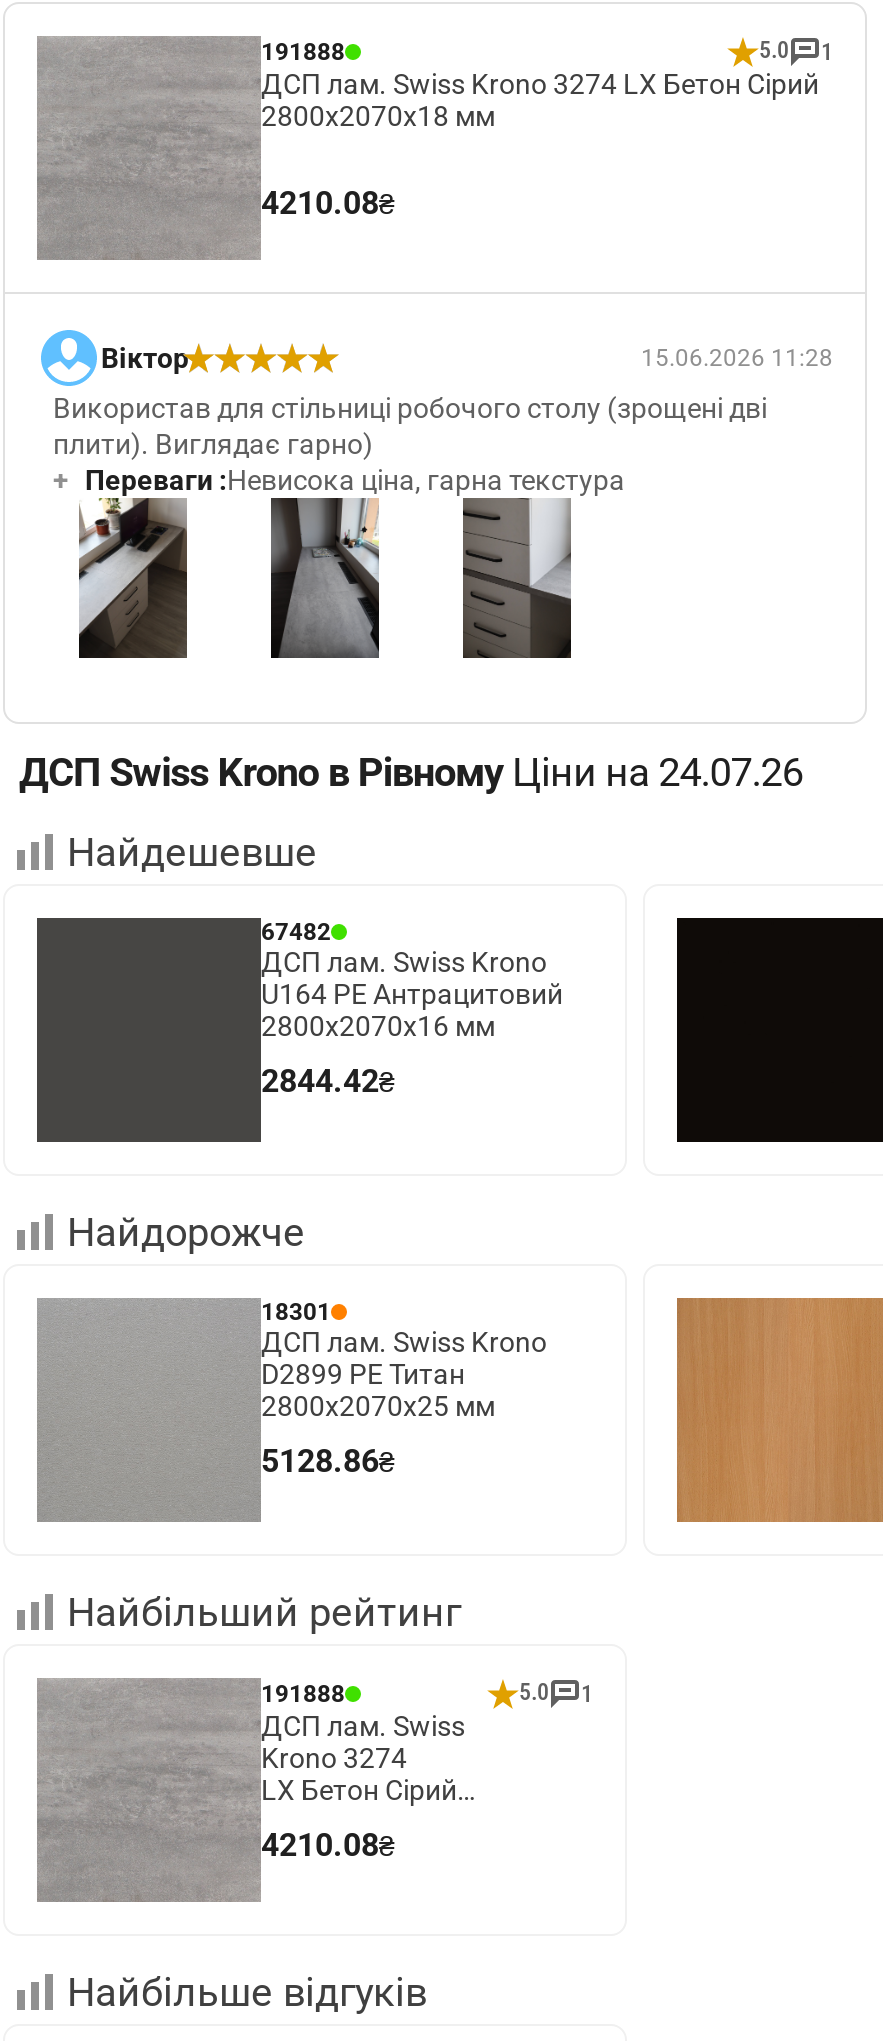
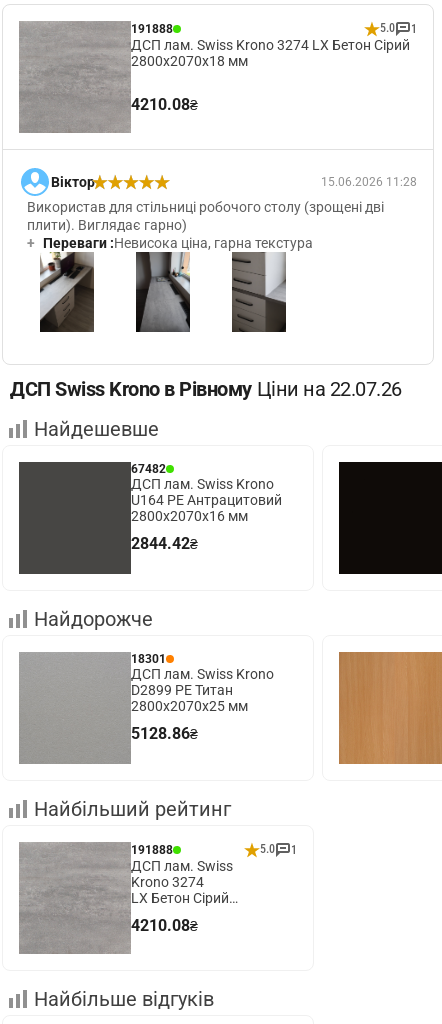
[19,748,803,796] ДСП Swiss Krono в Рівному Ціни на 24.07.26 -> [10,377,402,401] ДСП Swiss Krono в Рівному Ціни на 22.07.26

